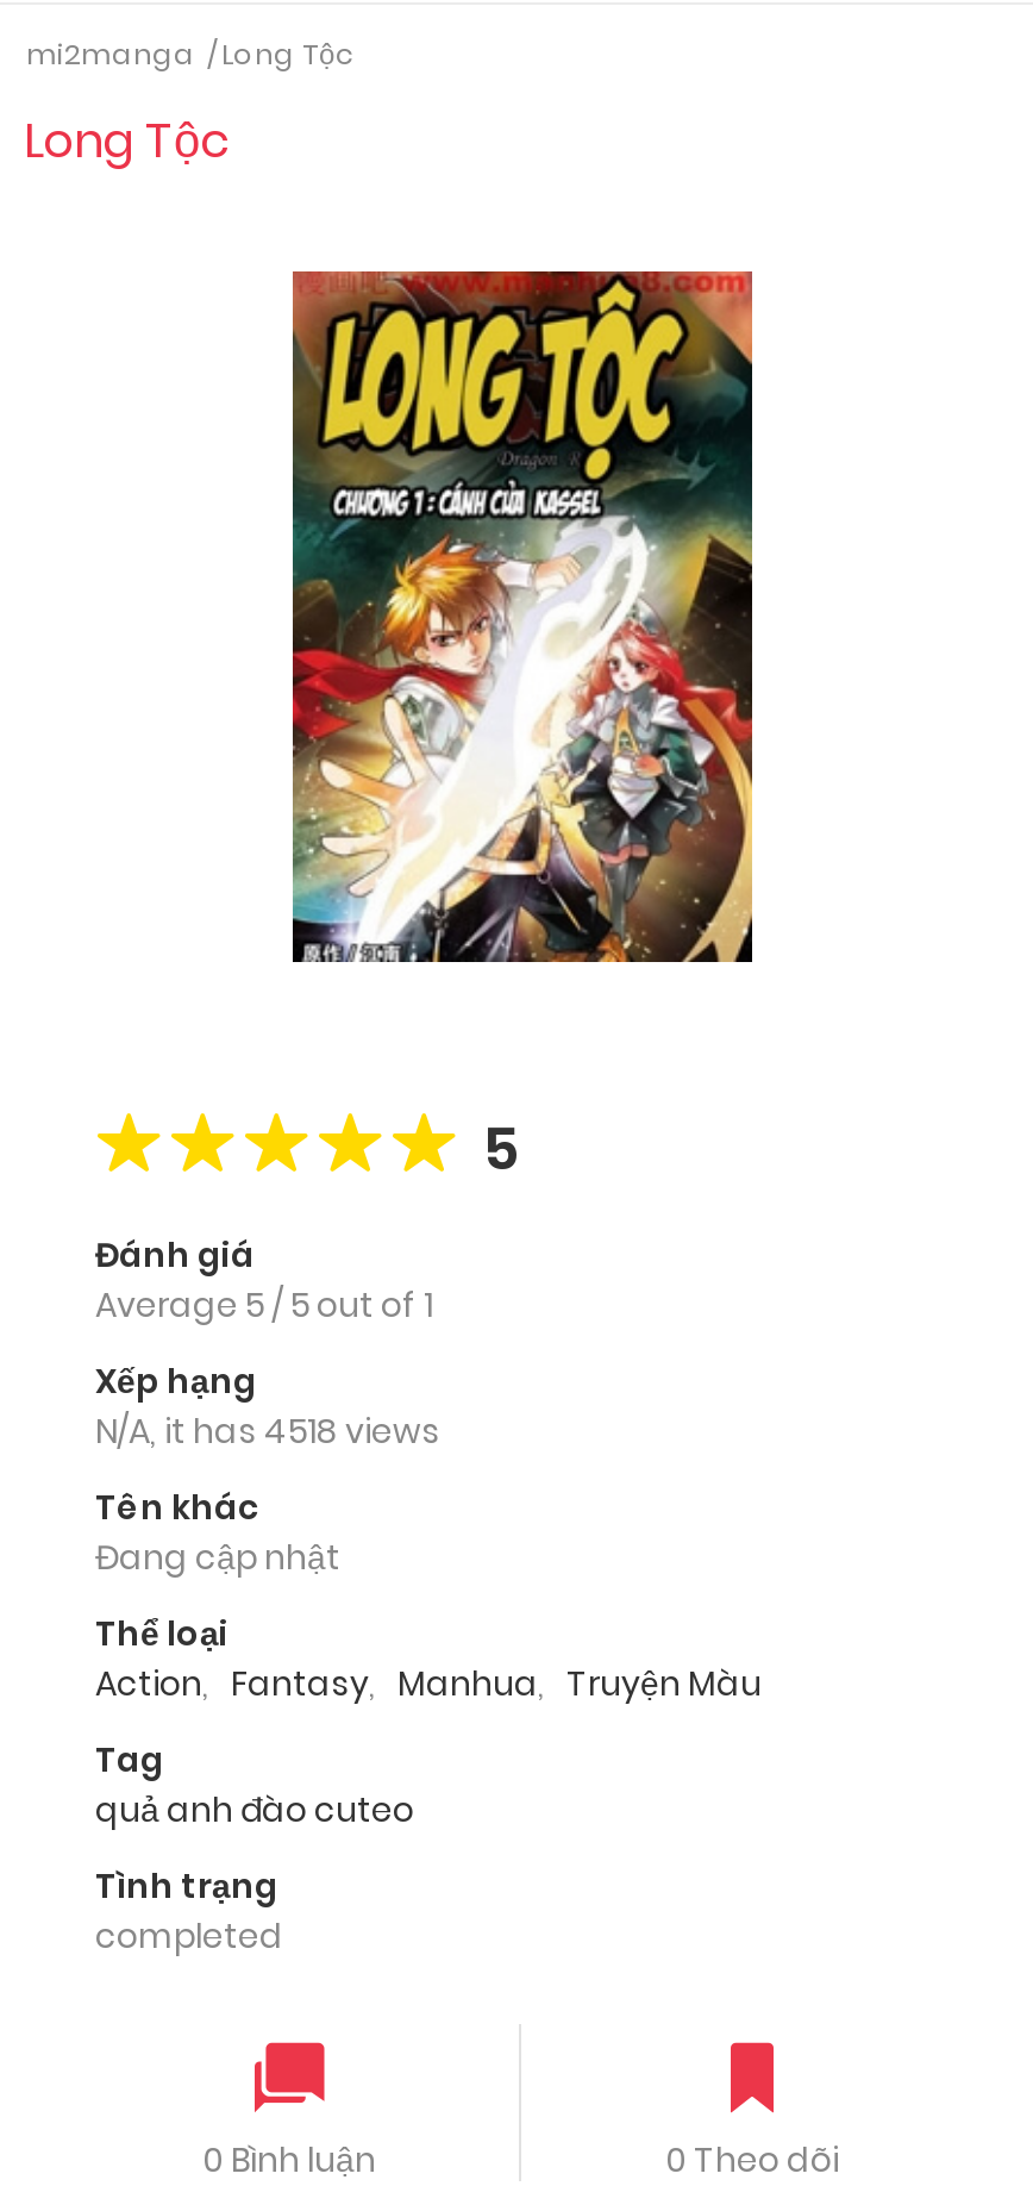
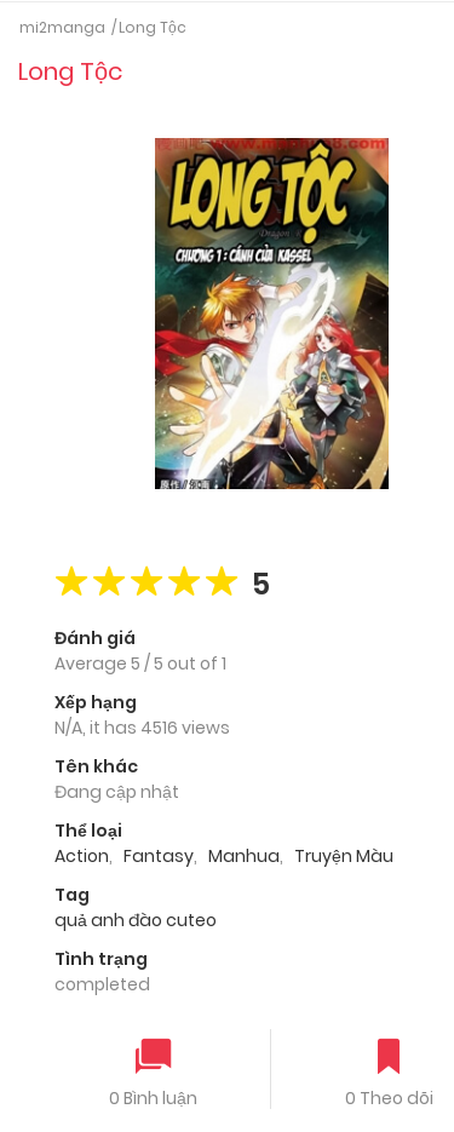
[95,1408,440,1456] N/A, it has 4518 views -> [54,716,230,740] N/A, it has 4516 views

